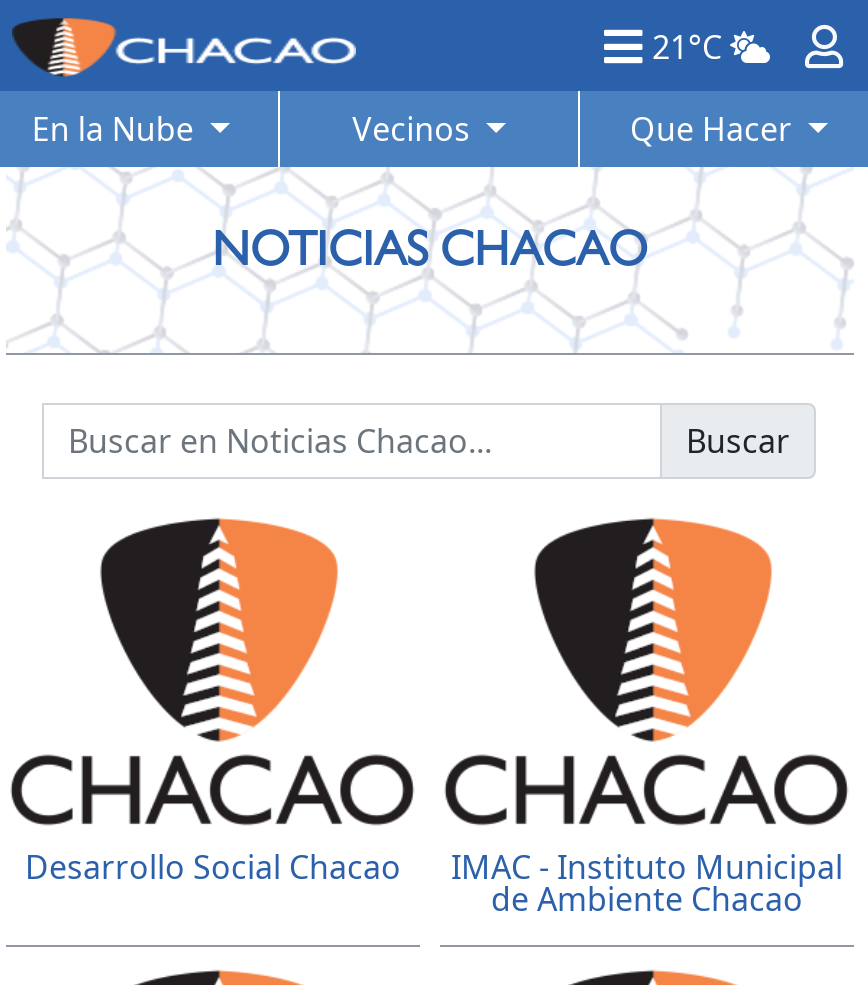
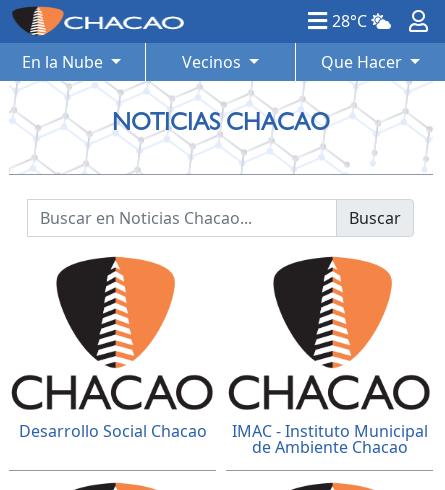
[652,24,722,68] 21°C -> [332,9,367,31] 28°C

